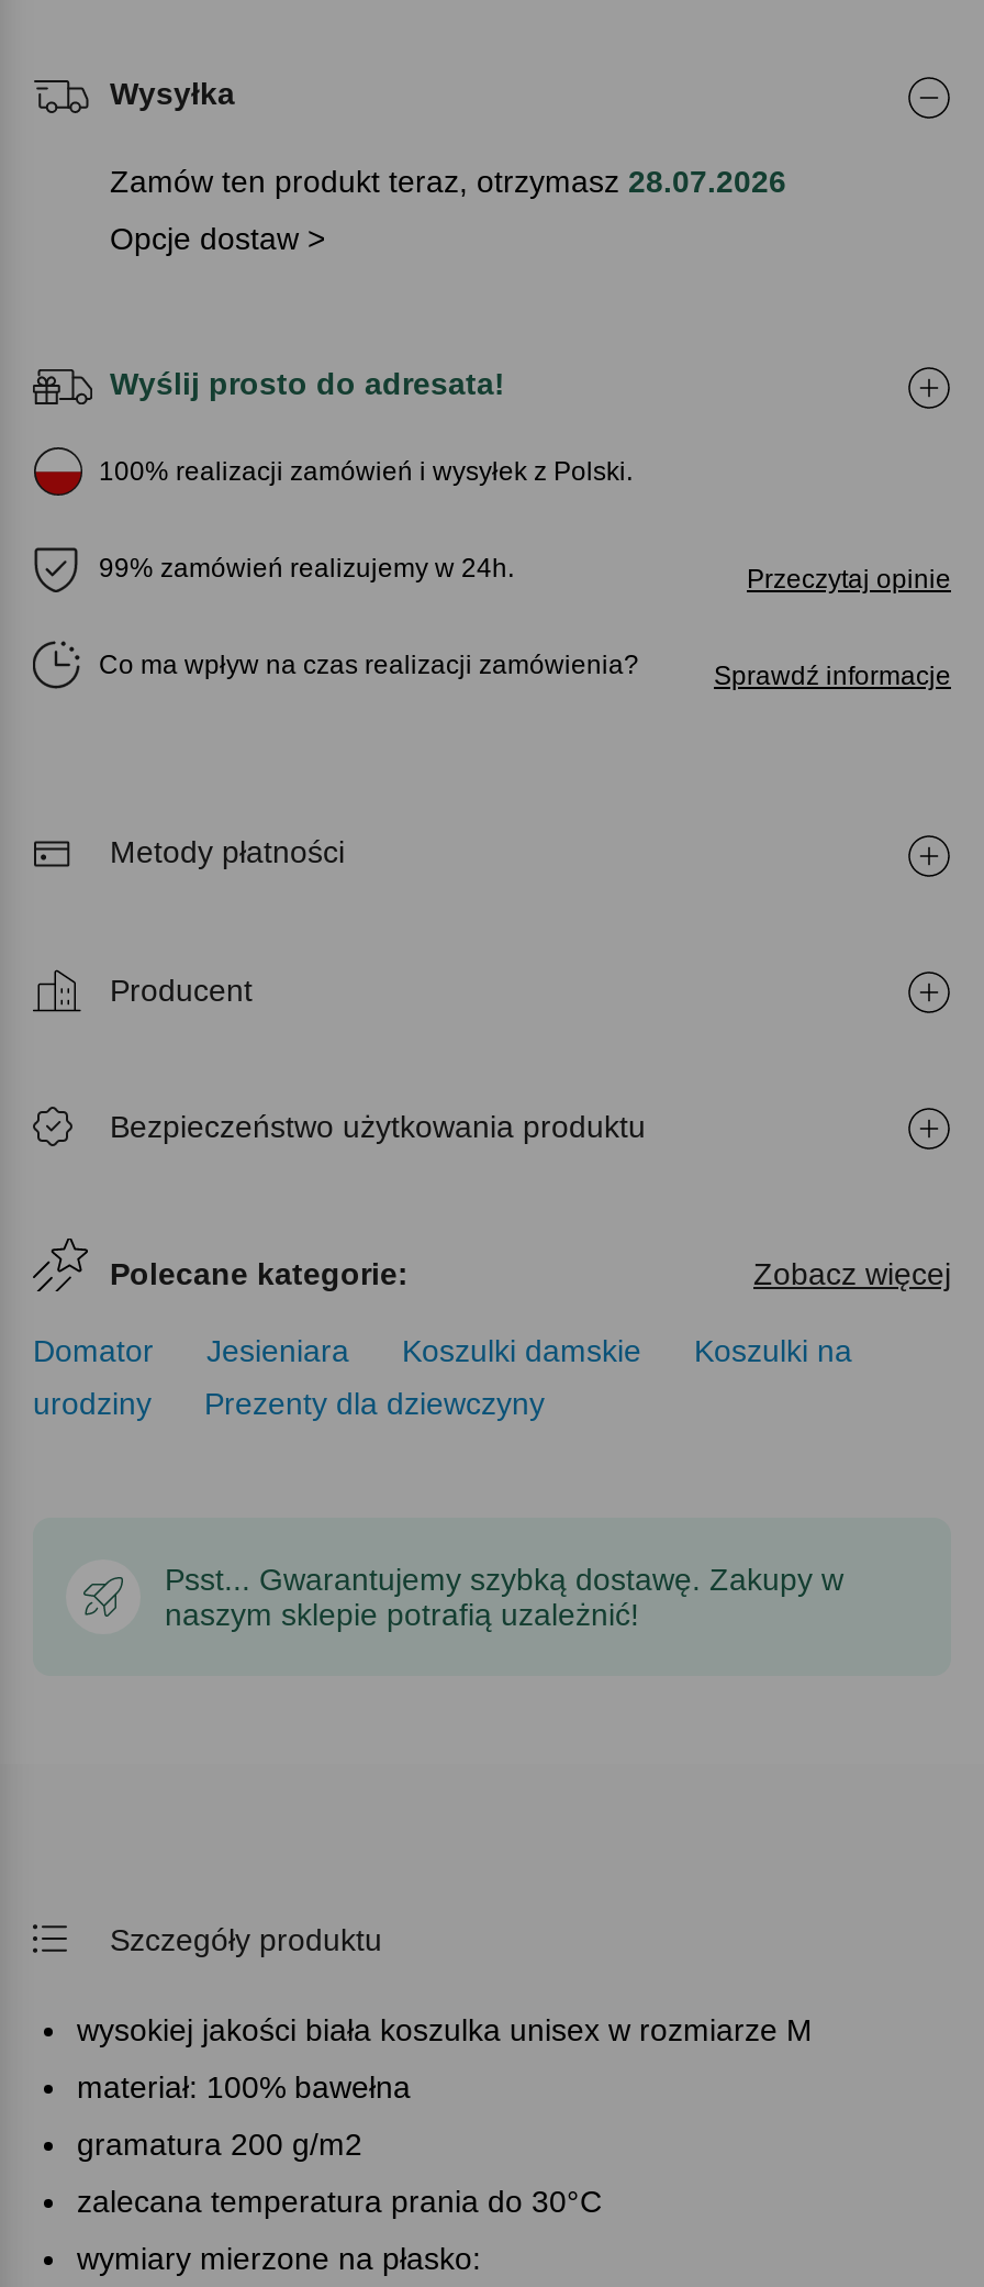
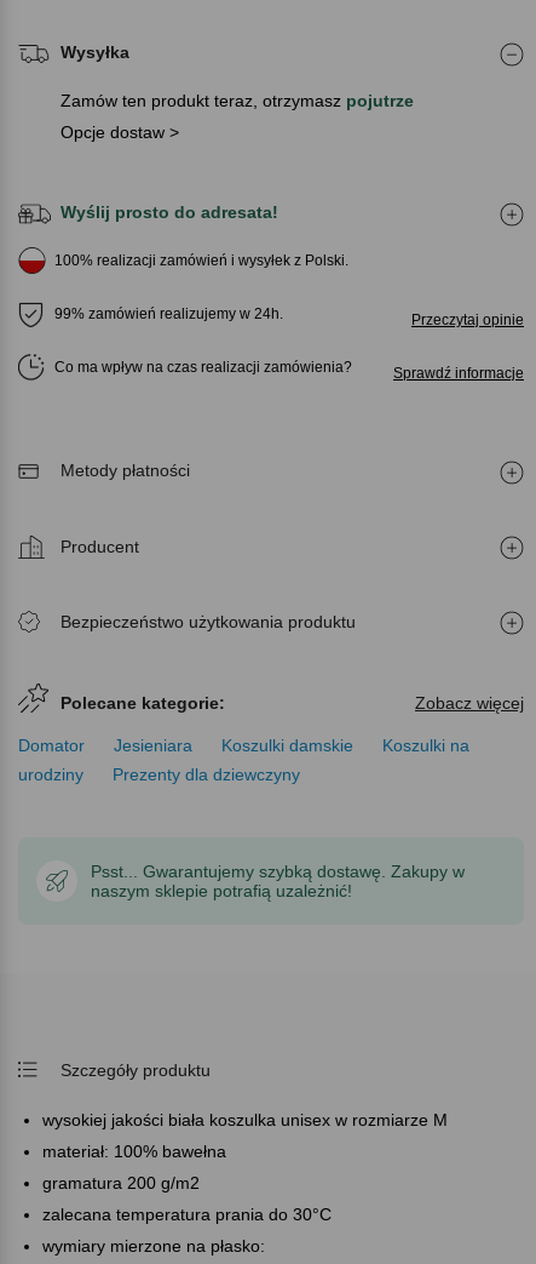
[110,163,786,198] Zamów ten produkt teraz, otrzymasz 28.07.2026 -> [60,91,414,110] Zamów ten produkt teraz, otrzymasz pojutrze

